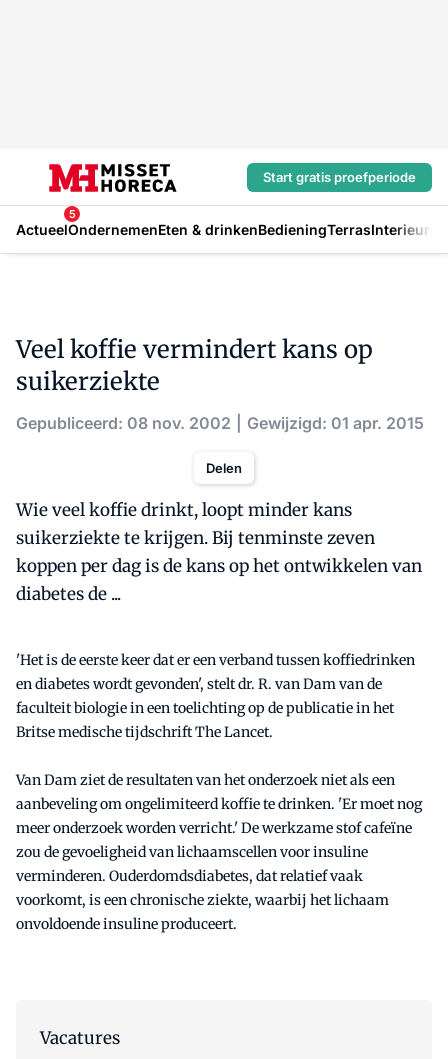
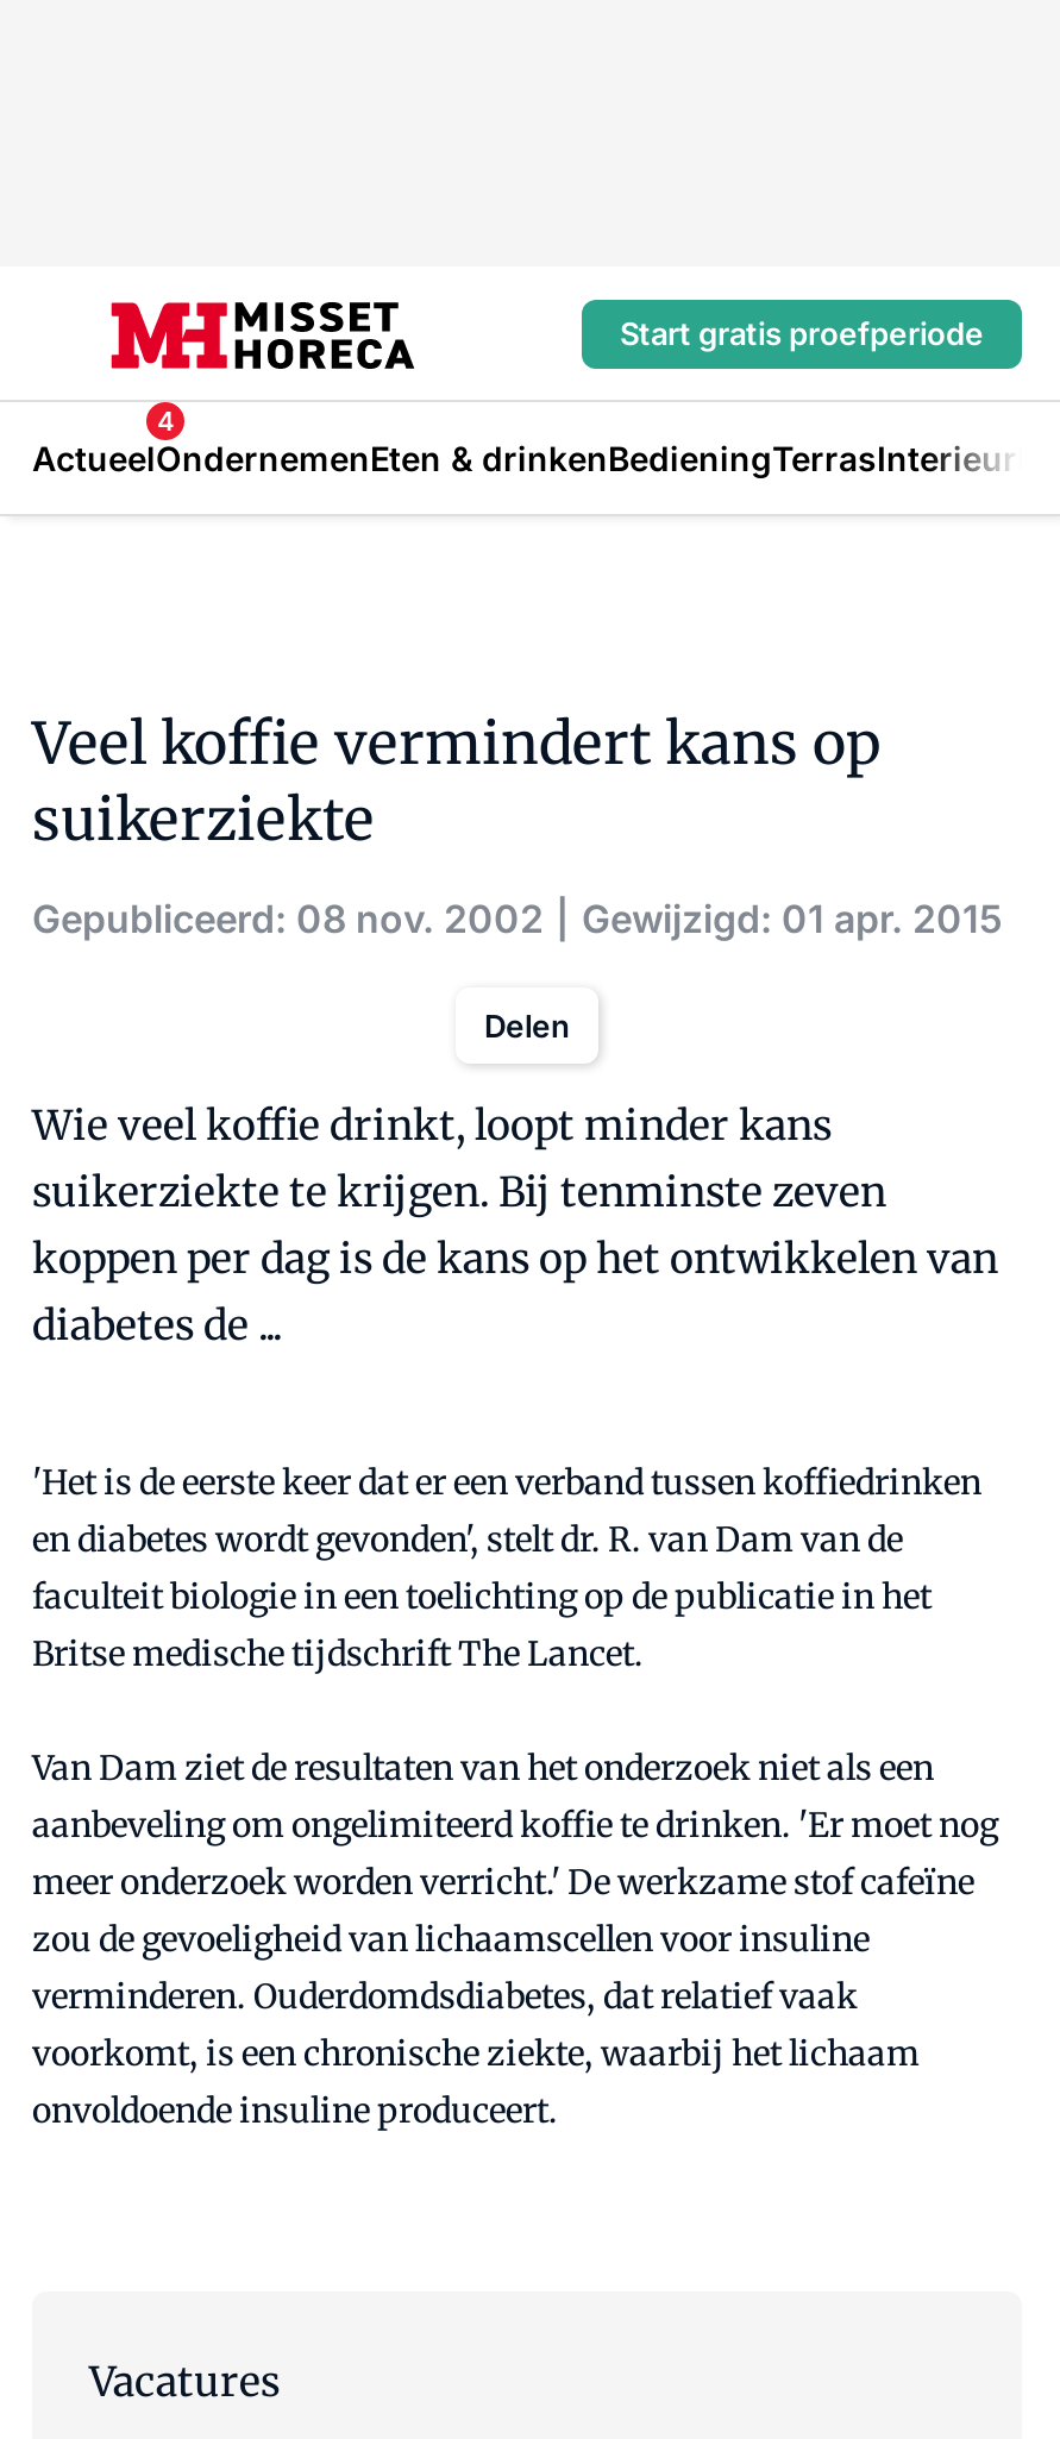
[68,207,75,221] 5 -> [157,405,174,438] 4

